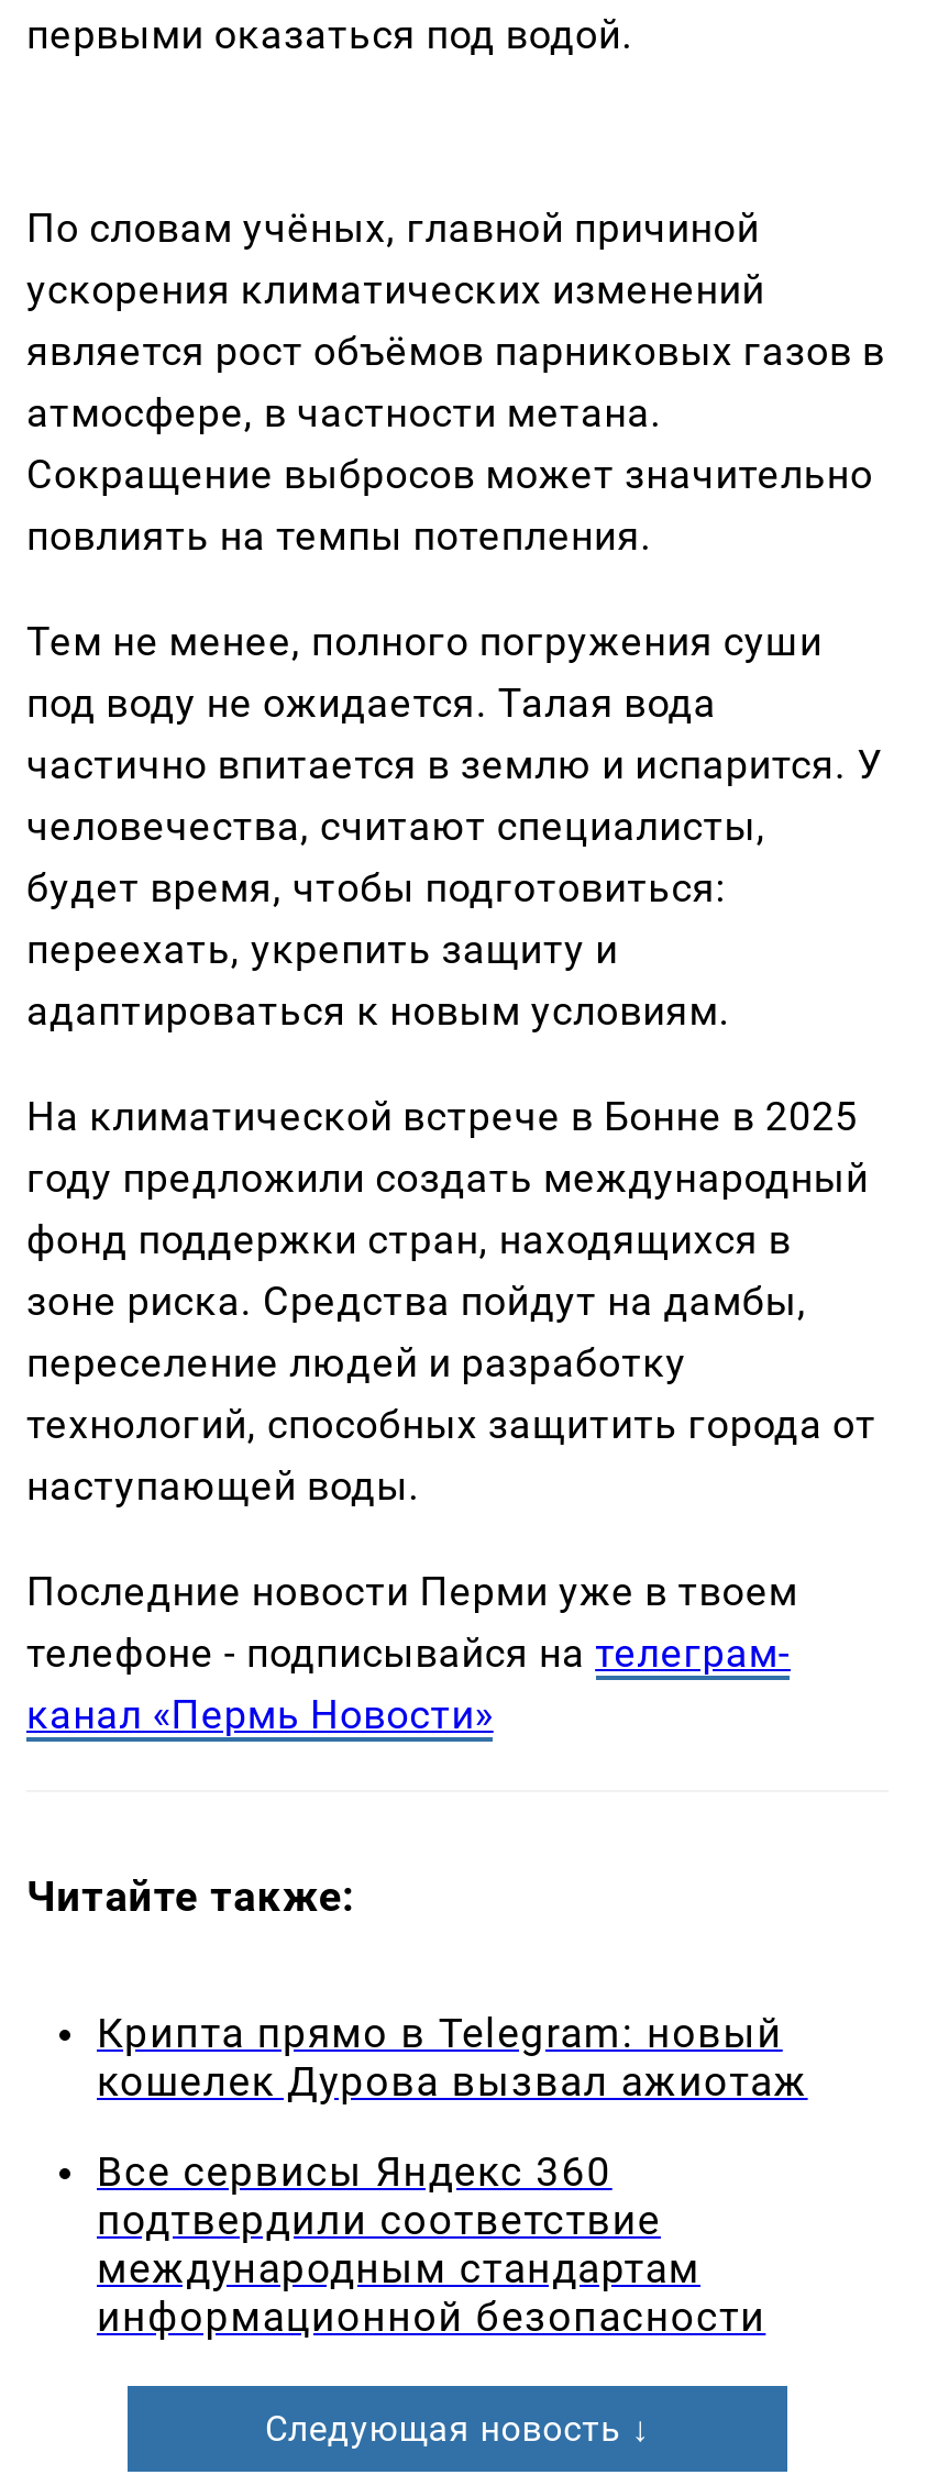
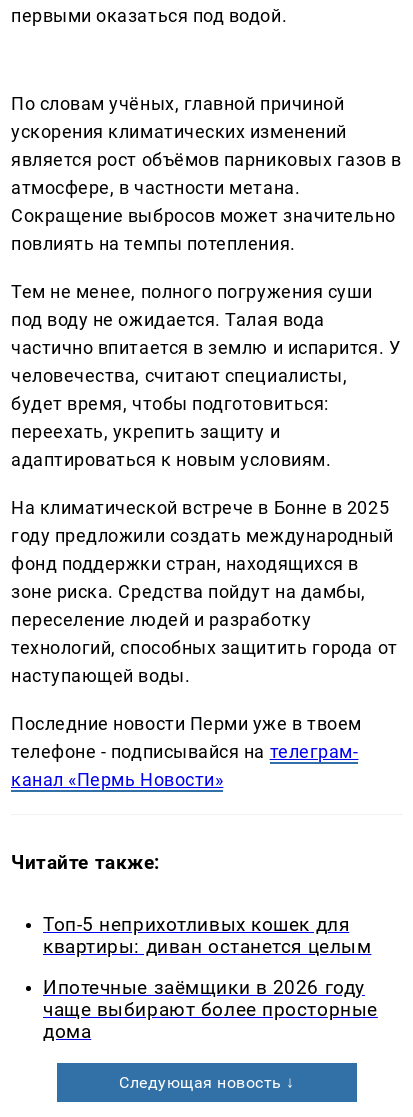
[97,2010,808,2107] Крипта прямо в Telegram: новый | кошелек Дурова вызвал ажиотаж -> [43,914,371,958] Топ-5 неприхотливых кошек для | квартиры: диван останется целым
[97,2148,766,2341] Все сервисы Яндекс 360 | подтвердили соответствие | международным стандартам | информационной безопасности -> [43,977,378,1043] Ипотечные заёмщики в 2026 году | чаще выбирают более просторные | дома

